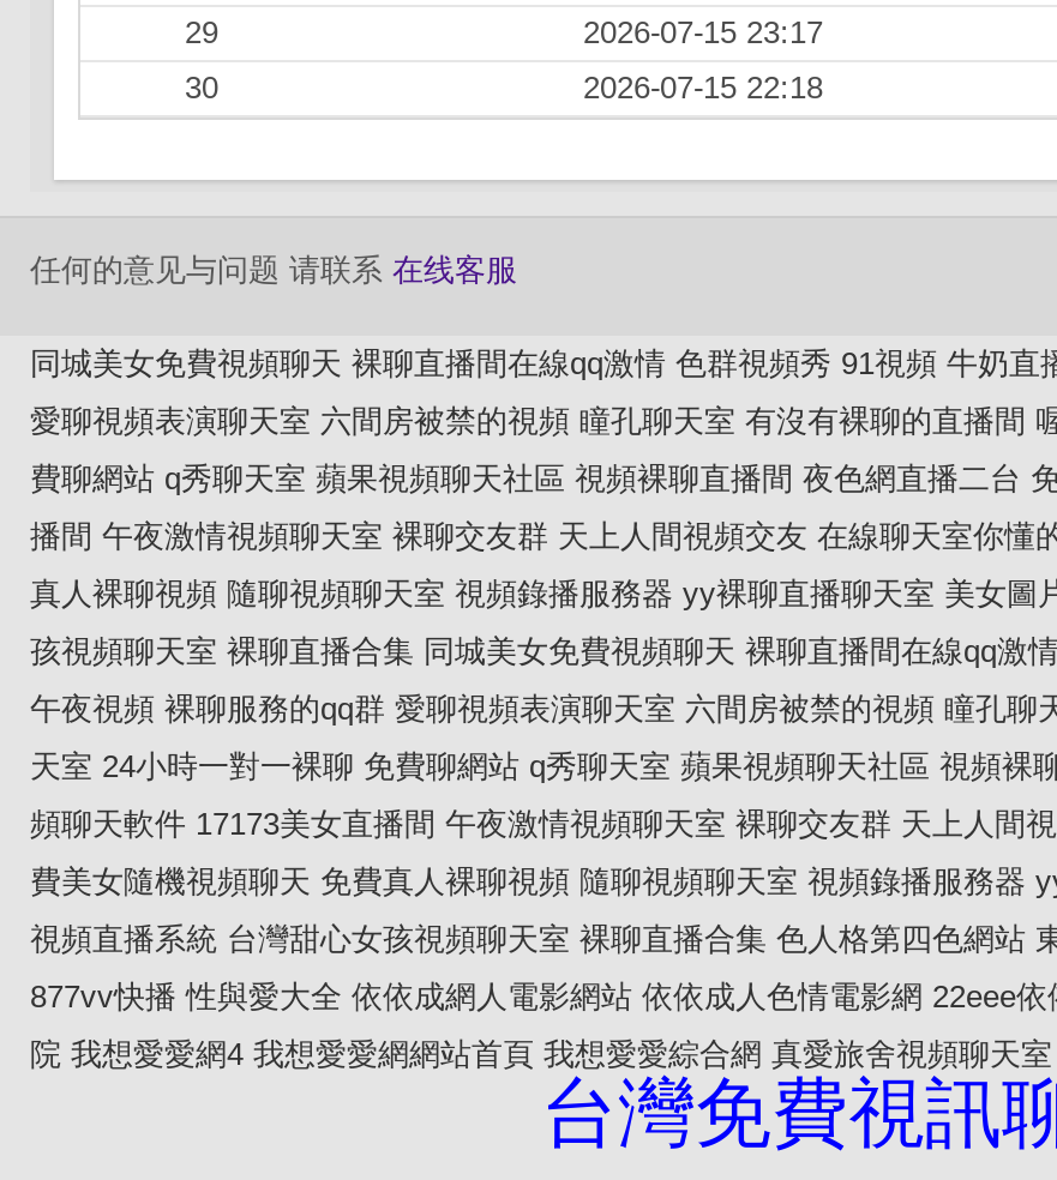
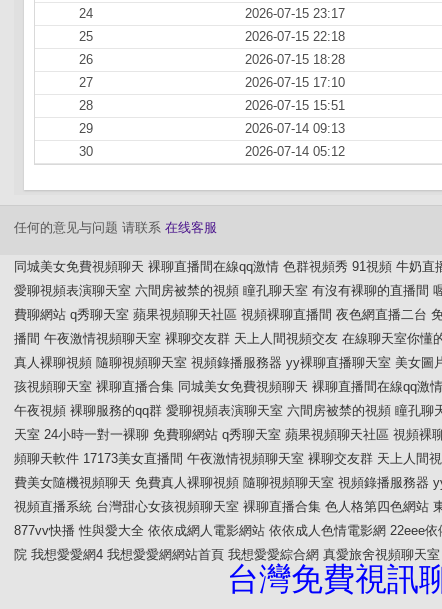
[185,14,218,50] 29 -> [78,6,92,21] 24
[185,70,218,106] 30 -> [78,29,92,44] 25
none -> [78,52,344,159] 26 | 2026-07-15 18:28 | 27 | 2026-07-15 17:10 | 28 | 2026-07-15 15:51 | 29 | 2026-07-14 09:13 | 30 | 2026-07-14 05:12

